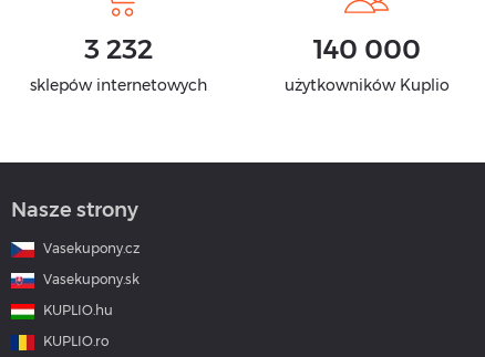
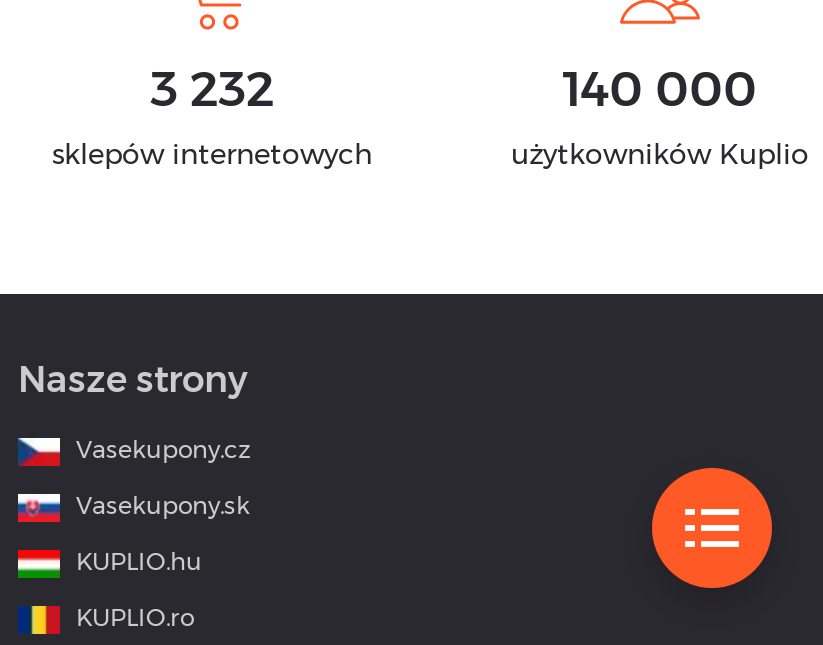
none -> [650,466,774,590] [image]

